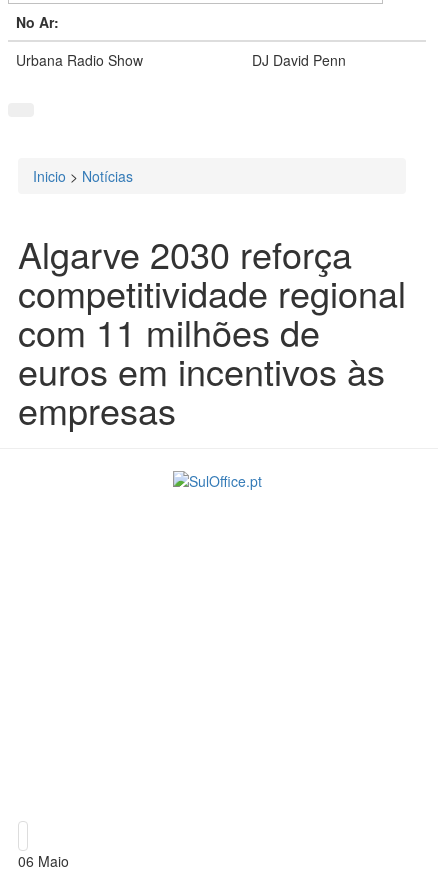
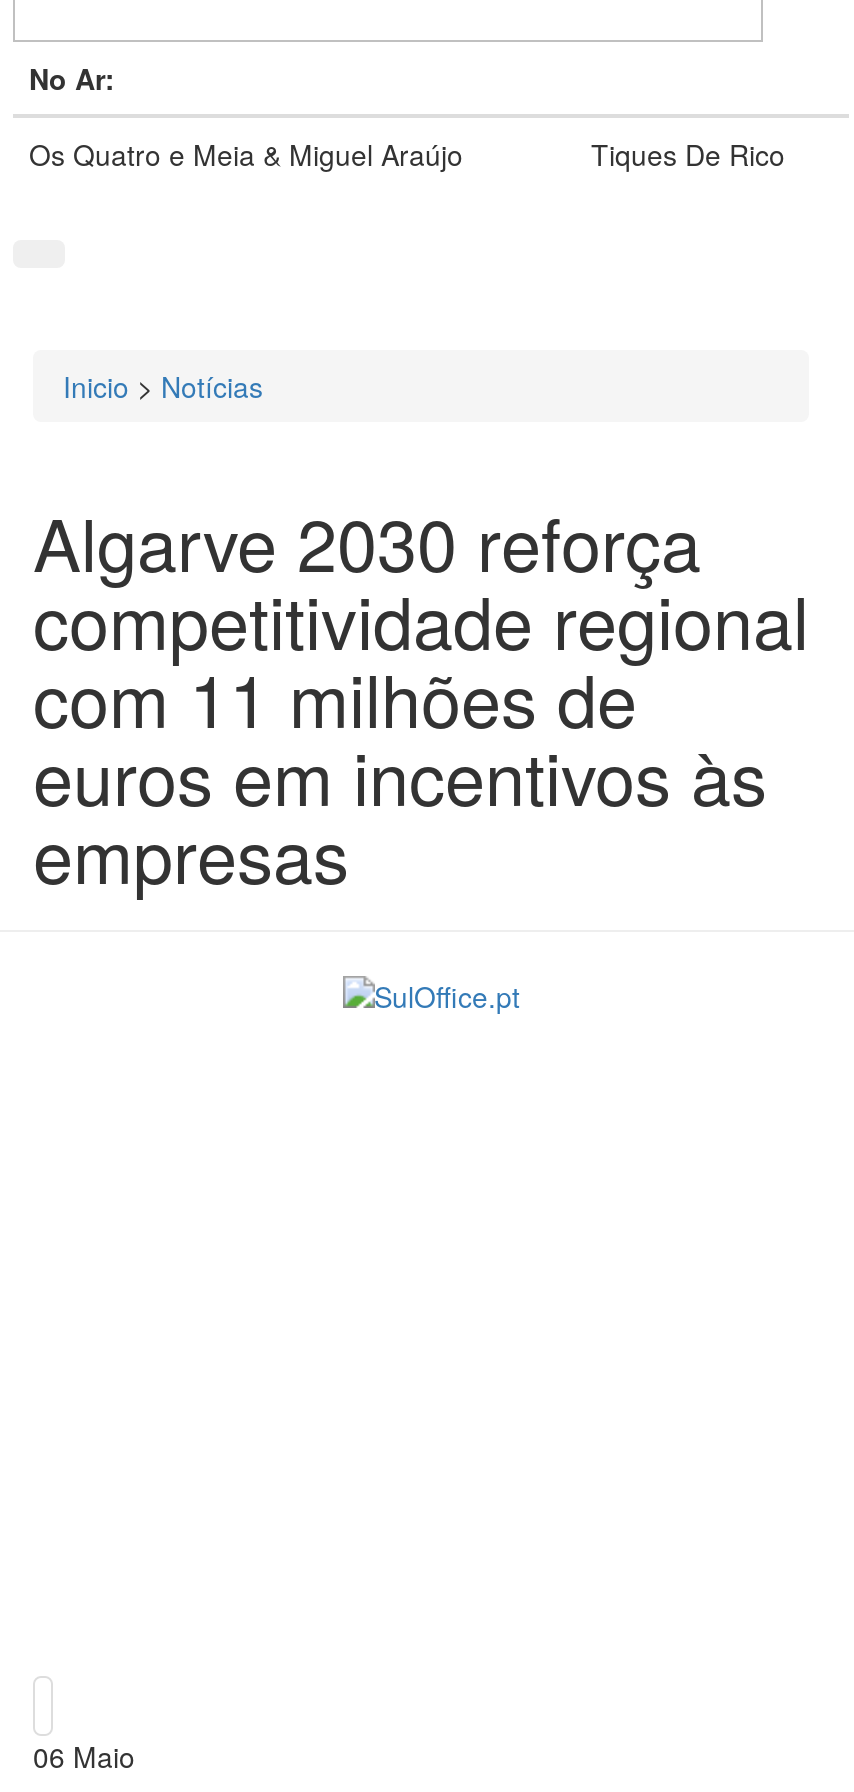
[16,50,346,70] Urbana Radio Show | DJ David Penn -> [29,134,785,174] Os Quatro e Meia & Miguel Araújo | Tiques De Rico

